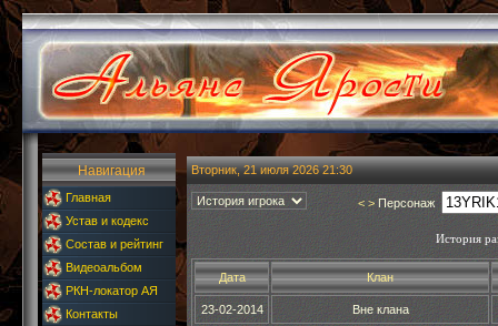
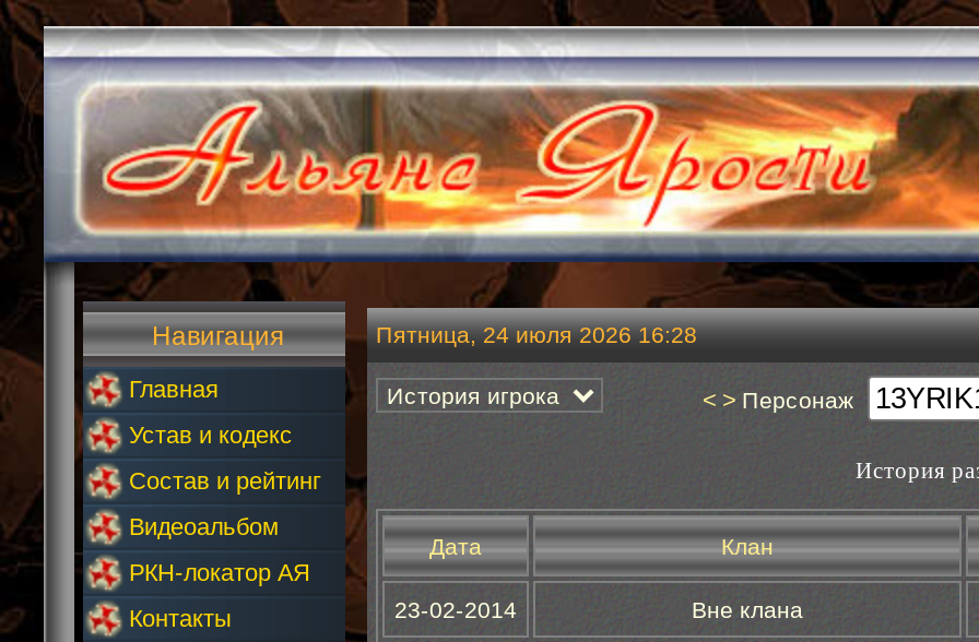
[191,163,352,176] Вторник, 21 июля 2026 21:30 -> [376,321,697,347] Пятница, 24 июля 2026 16:28

